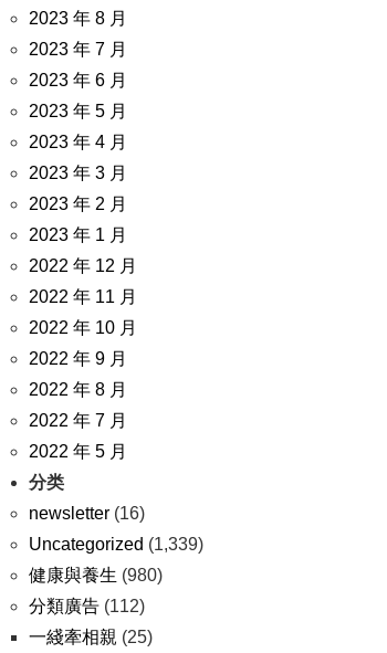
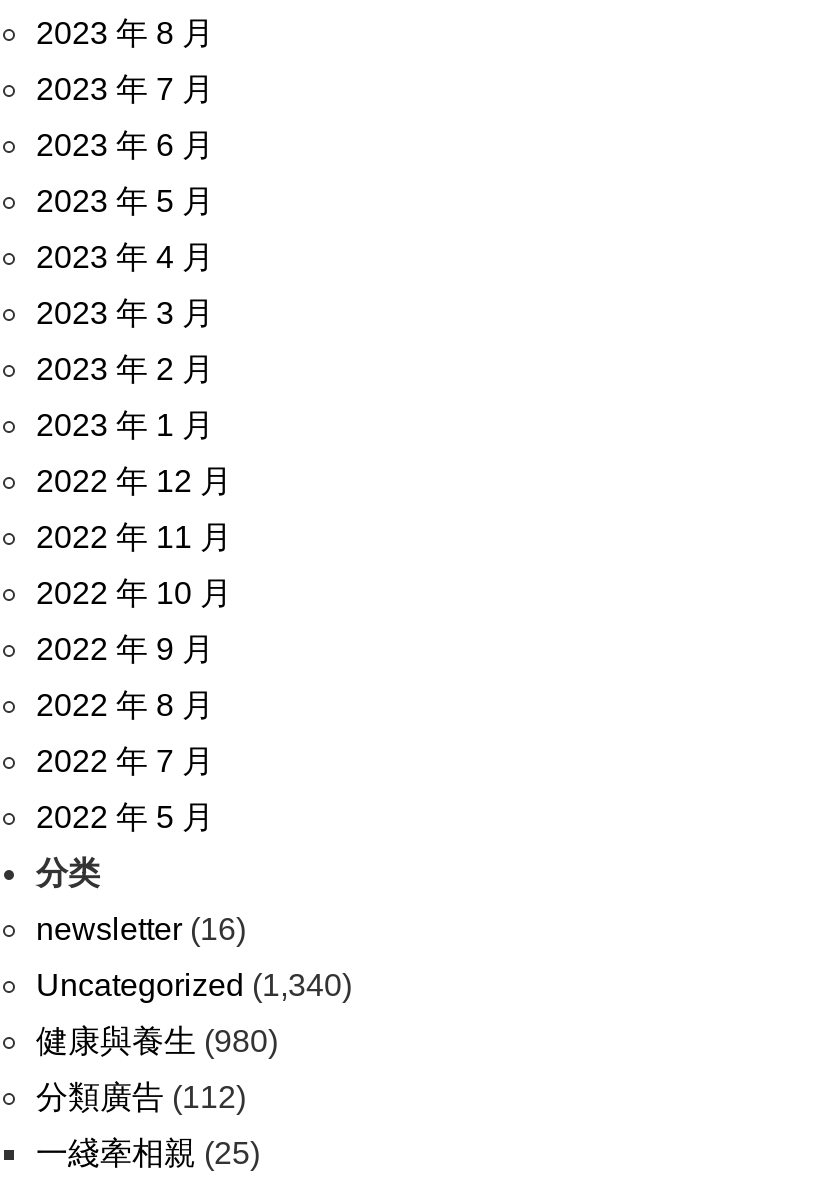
[29,535,203,554] Uncategorized (1,339) -> [36,968,352,1002] Uncategorized (1,340)

